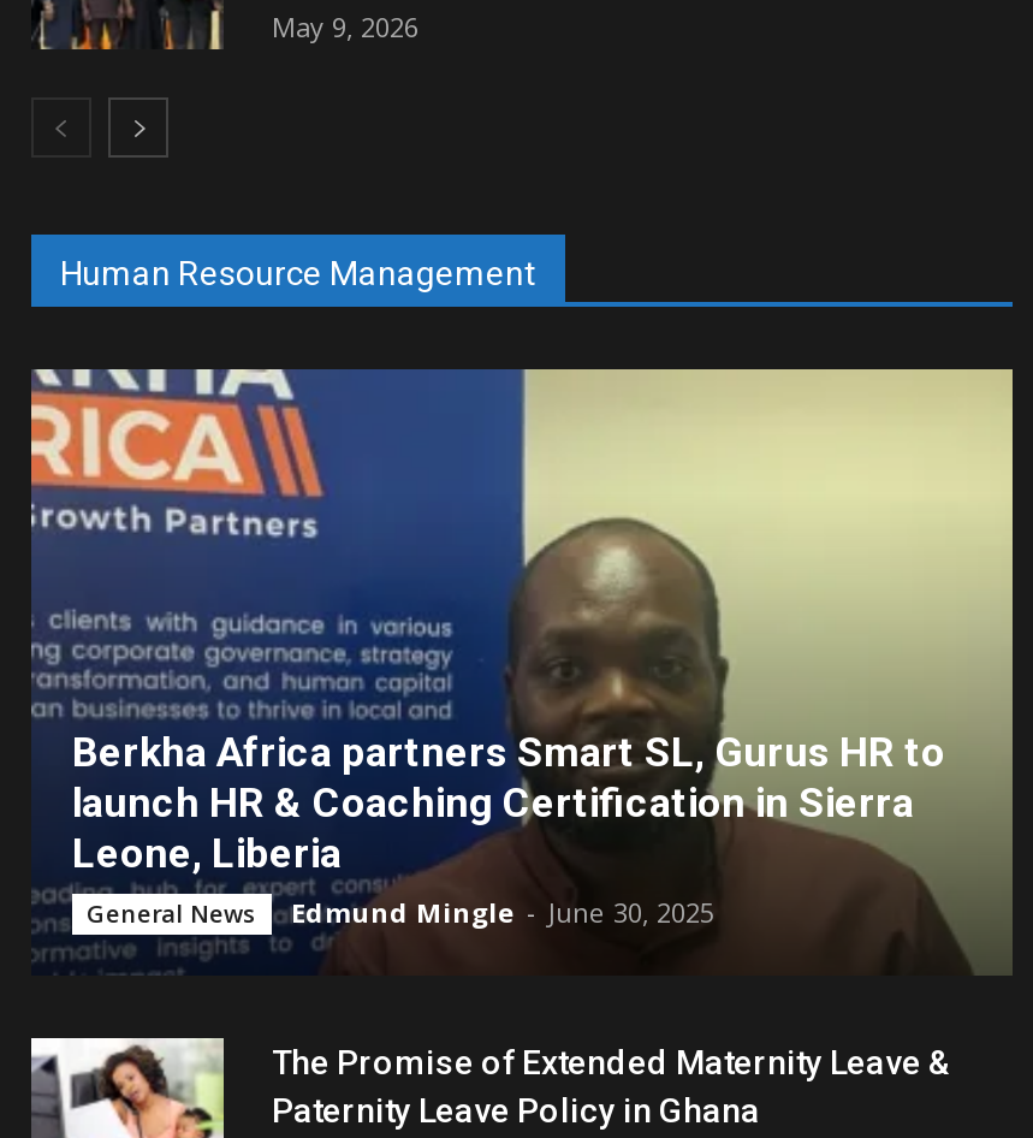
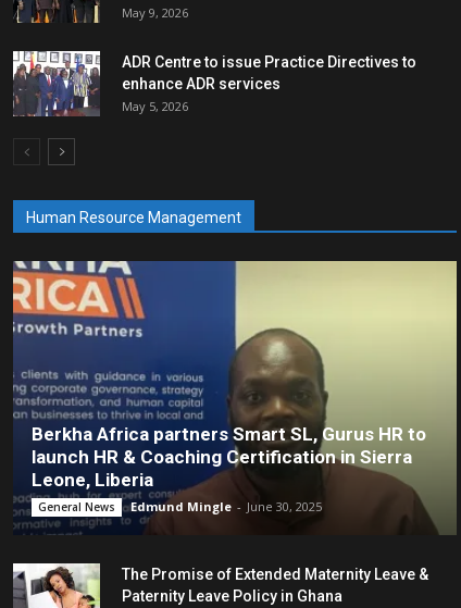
none -> [12,50,416,117] [image] | ADR Centre to issue Practice Directives to | enhance ADR services | May 5, 2026

